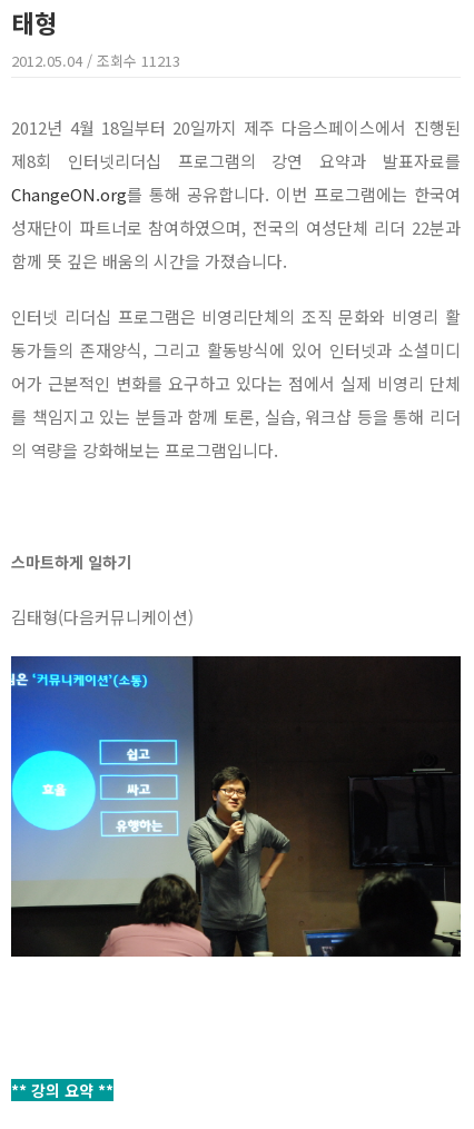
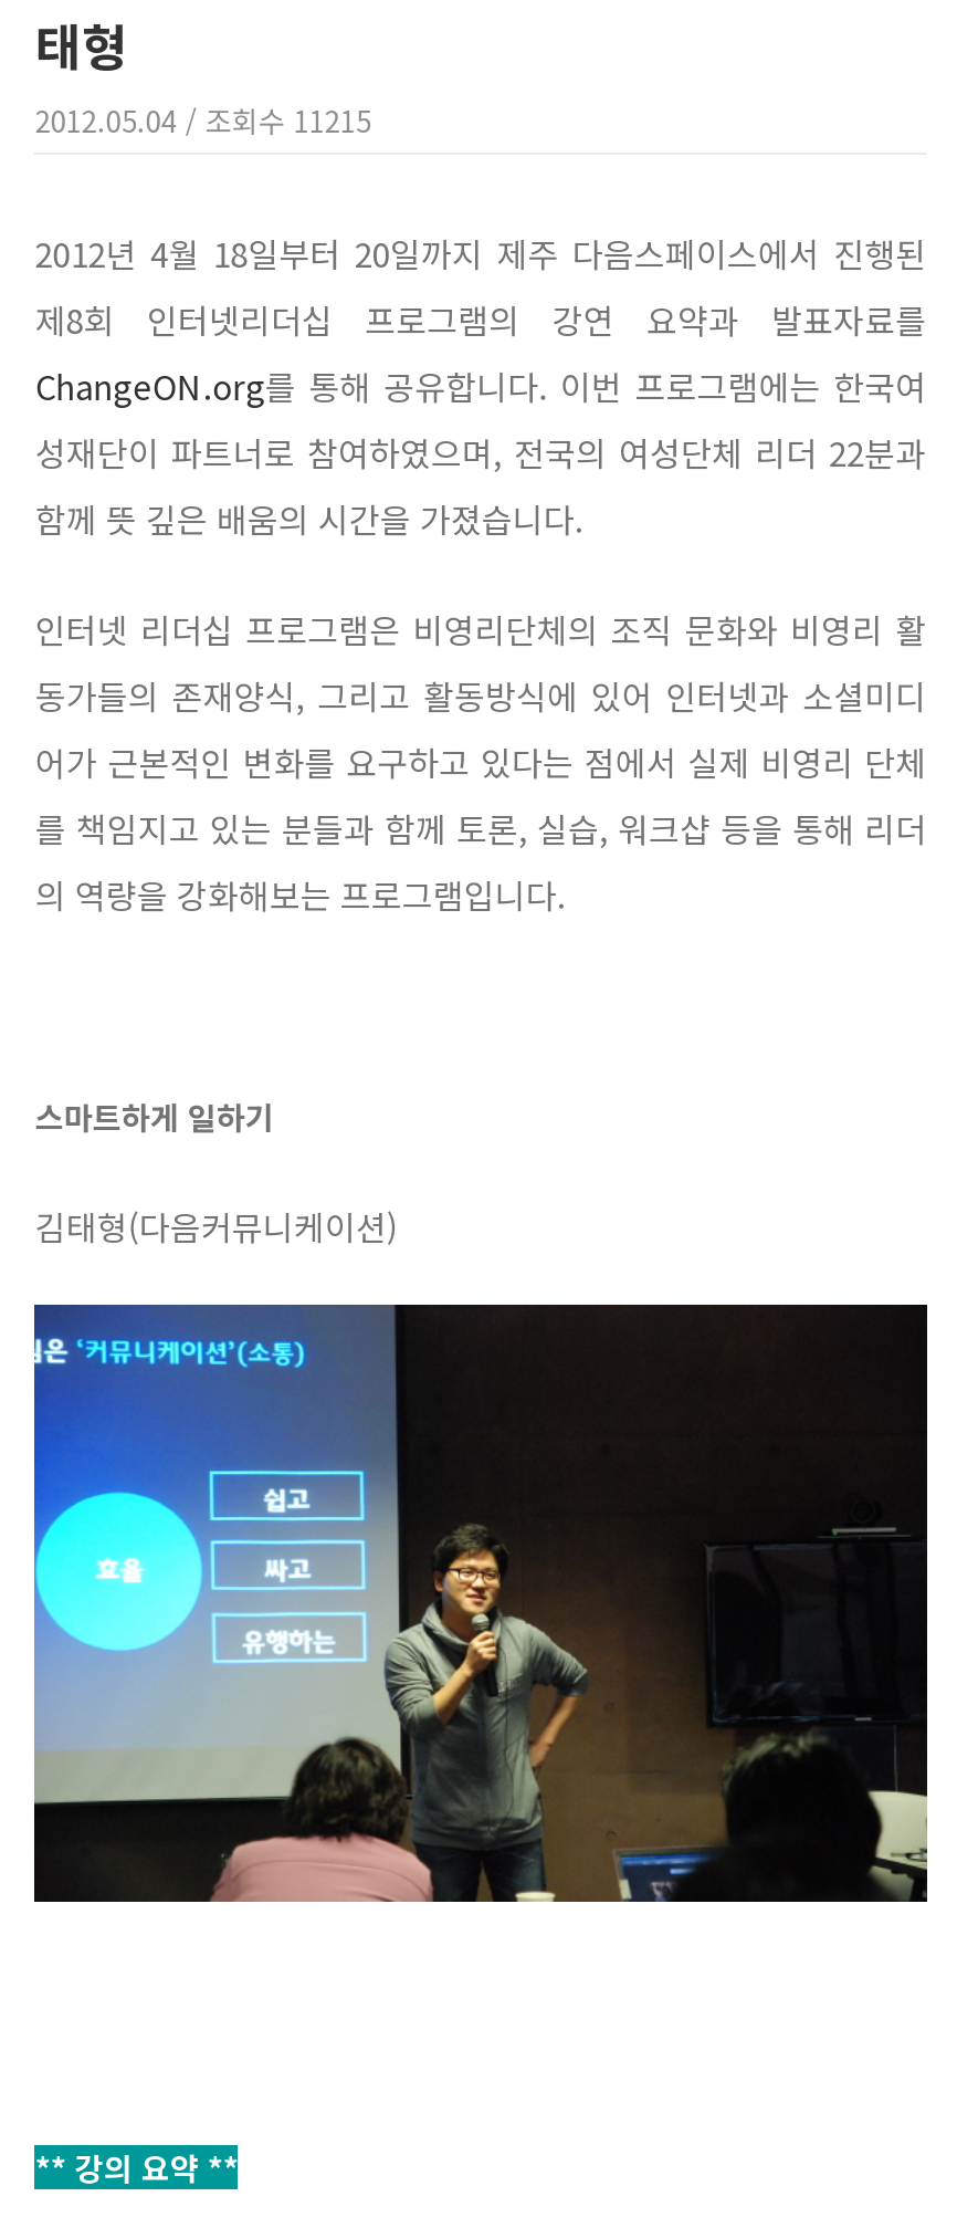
[12,50,181,71] 2012.05.04 / 조회수 11213 -> [35,100,371,142] 2012.05.04 / 조회수 11215

